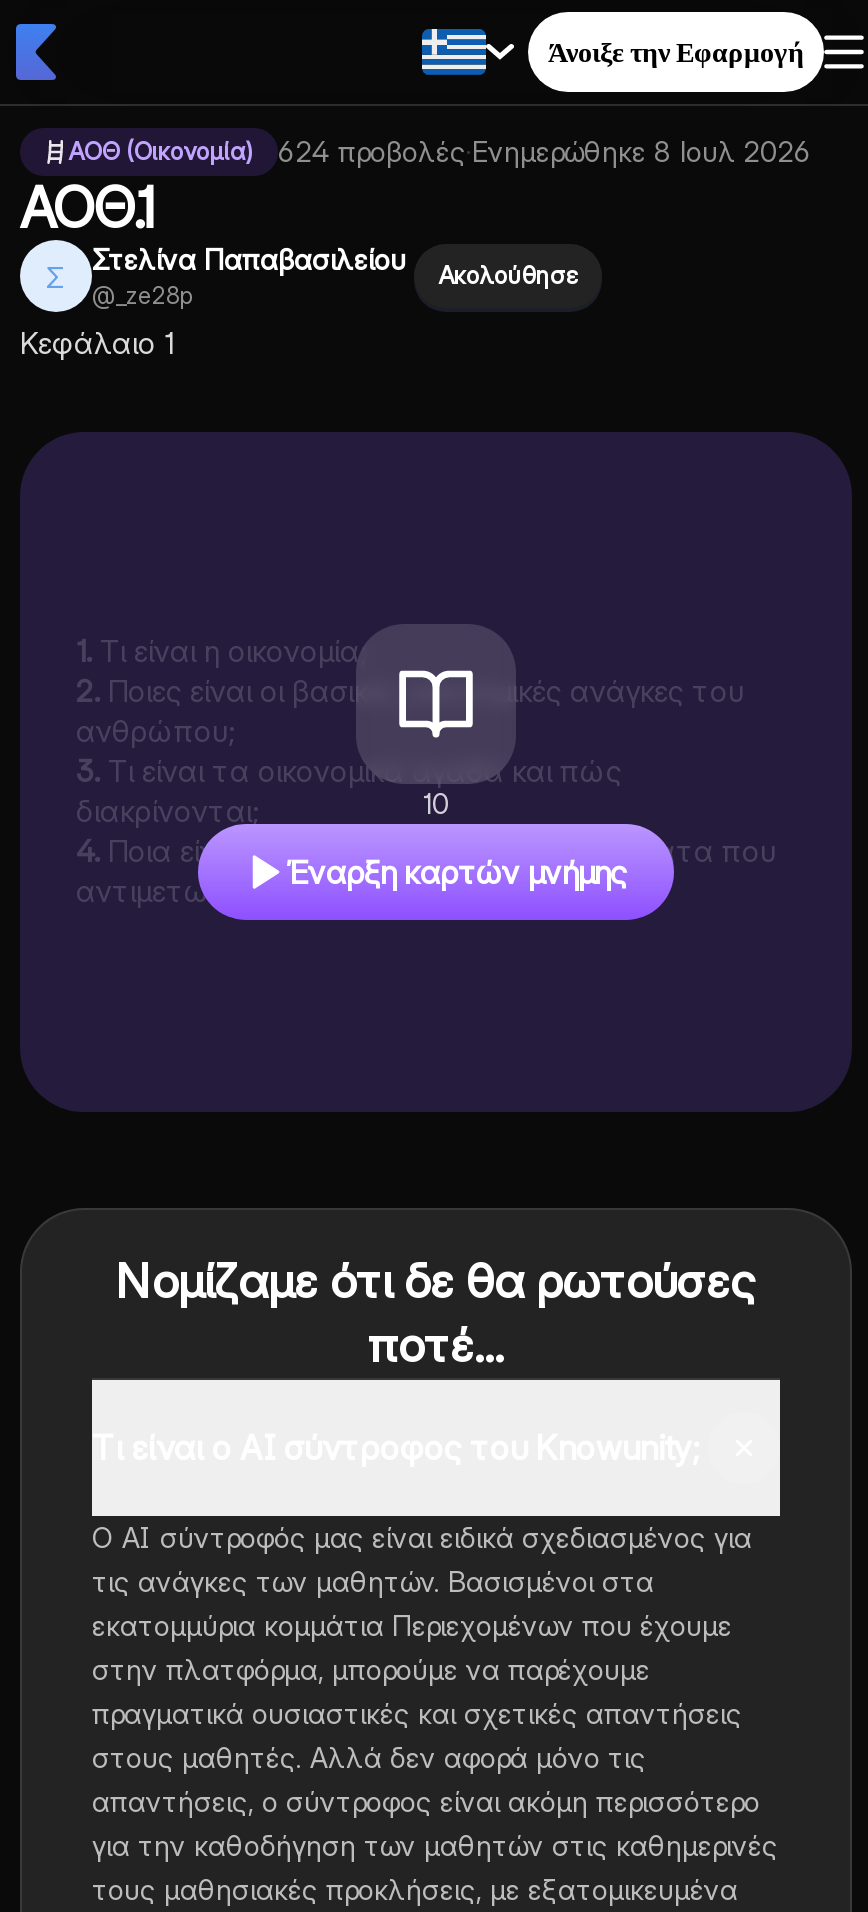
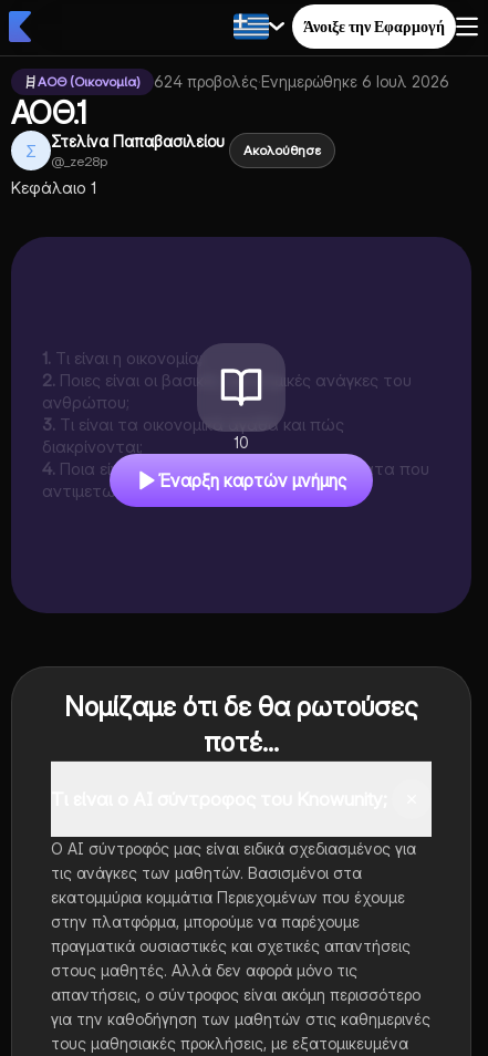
[278,134,812,168] 624 προβολές·Ενημερώθηκε 8 Ιουλ 2026 -> [154,72,449,91] 624 προβολές·Ενημερώθηκε 6 Ιουλ 2026

